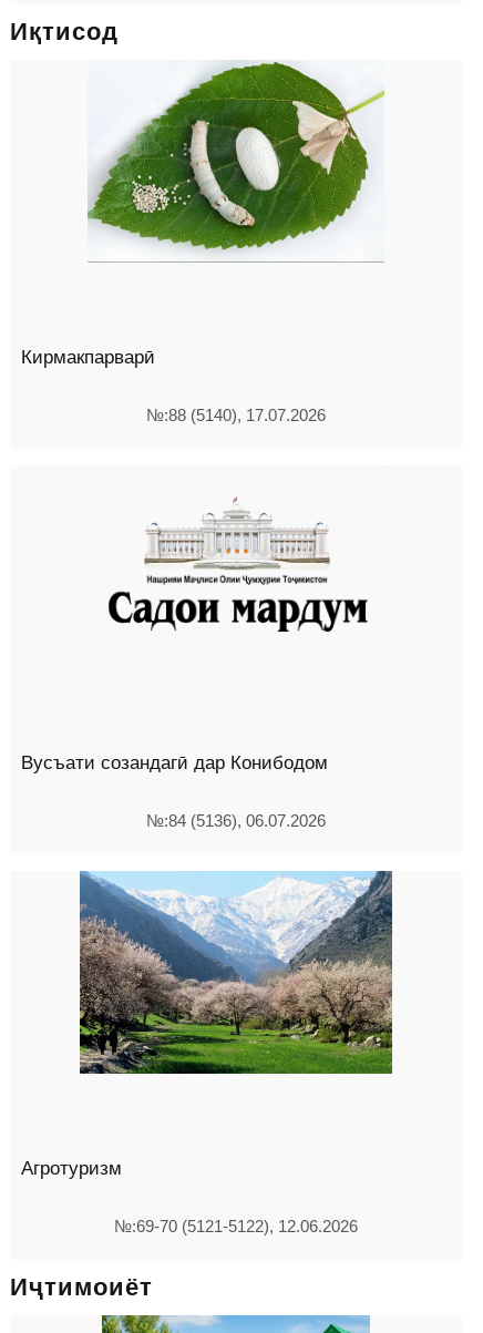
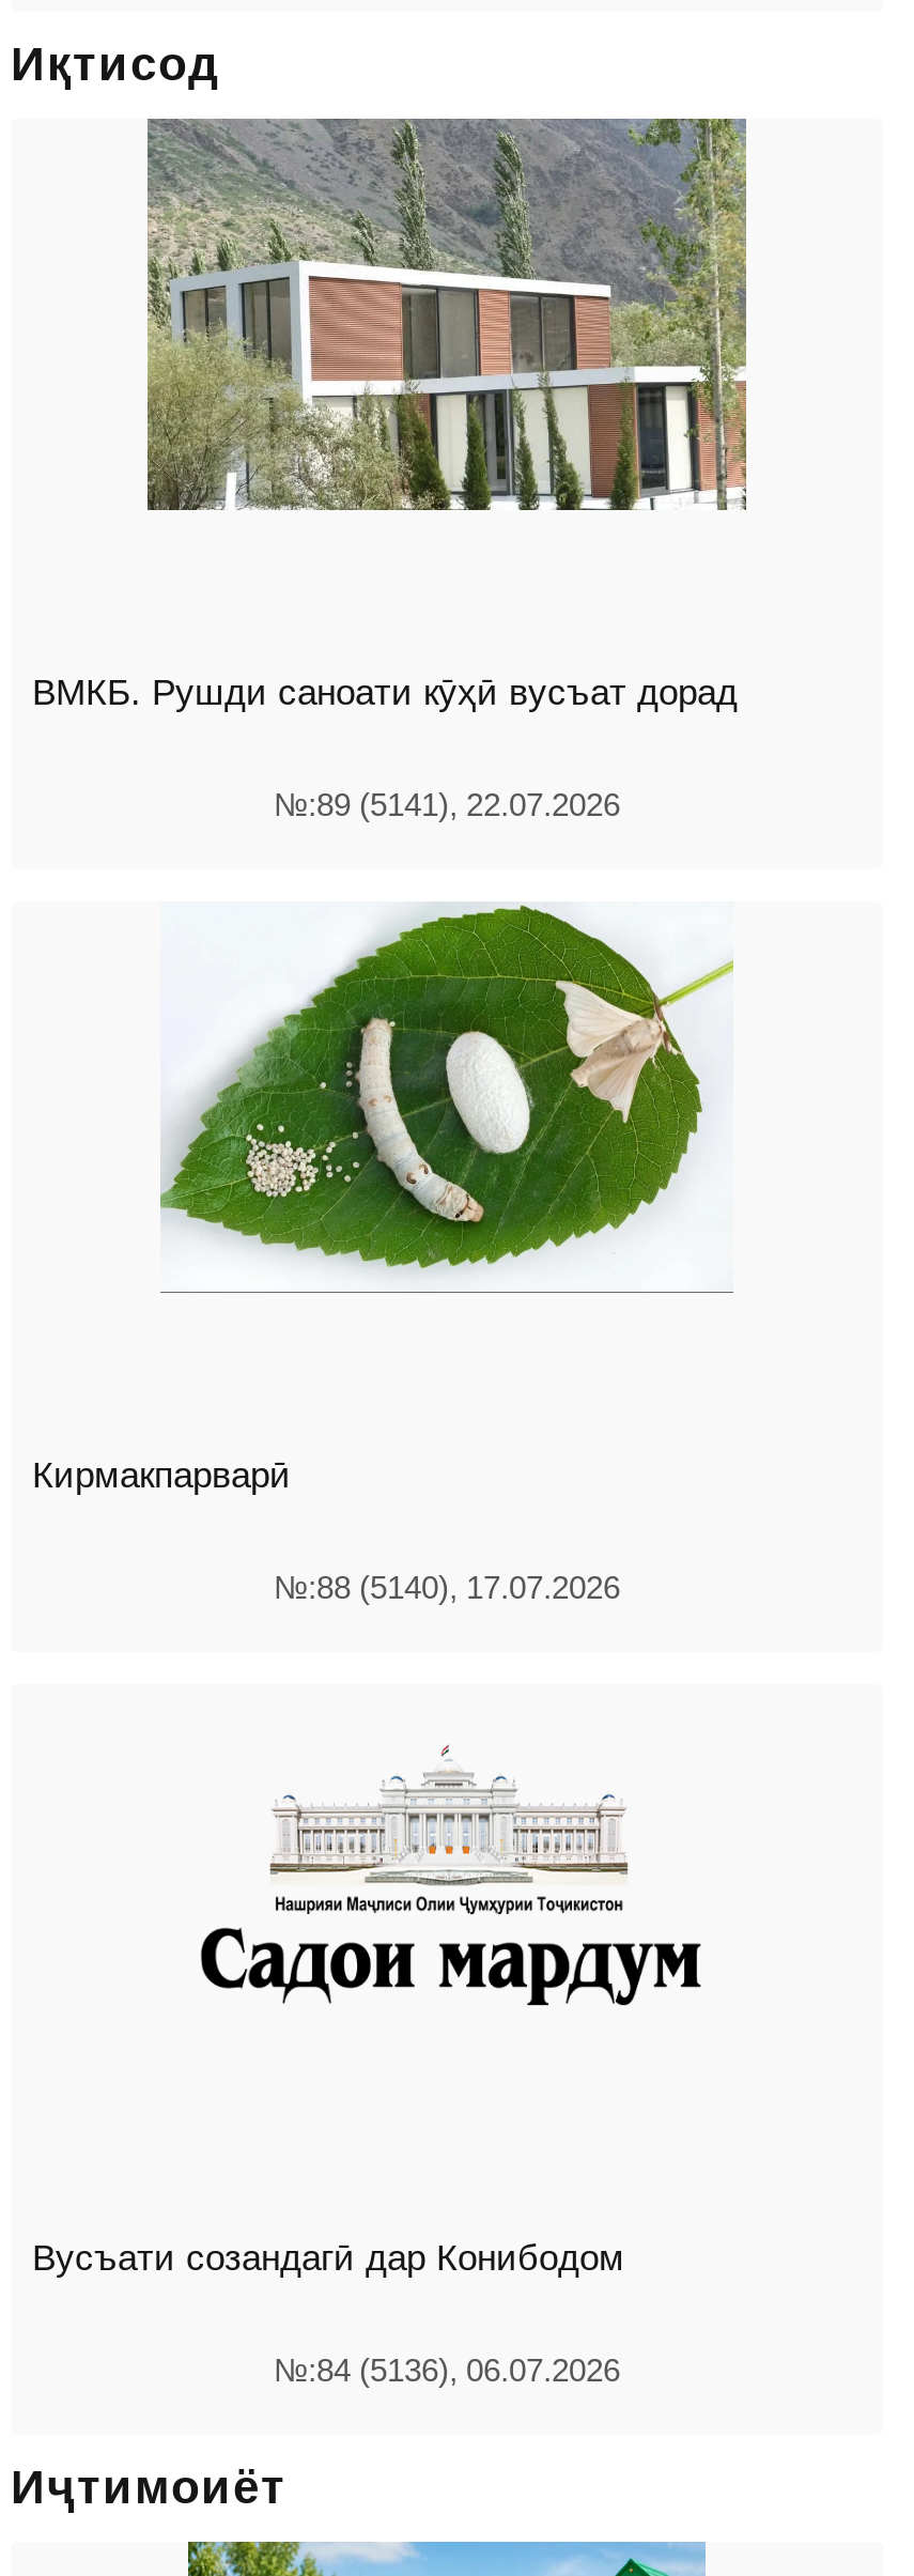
none -> [32,673,738,822] ВМКБ. Рушди саноати кӯҳӣ вусъат дорад | №:89 (5141), 22.07.2026
none -> [145,117,748,512] [image]
moved [86,60,384,257] -> [158,901,733,1282]: [image]
moved [21,347,329,830] -> [32,1455,626,2387]: [image] | Кирмакпарварӣ | №:88 (5140), 17.07.2026 | Вусъати созандагӣ дар Конибодом | №:84 (5136), 06.07.2026
[79,870,393,1075] [image] -> none
[21,1157,358,1235] Агротуризм | №:69-70 (5121-5122), 12.06.2026 -> none

